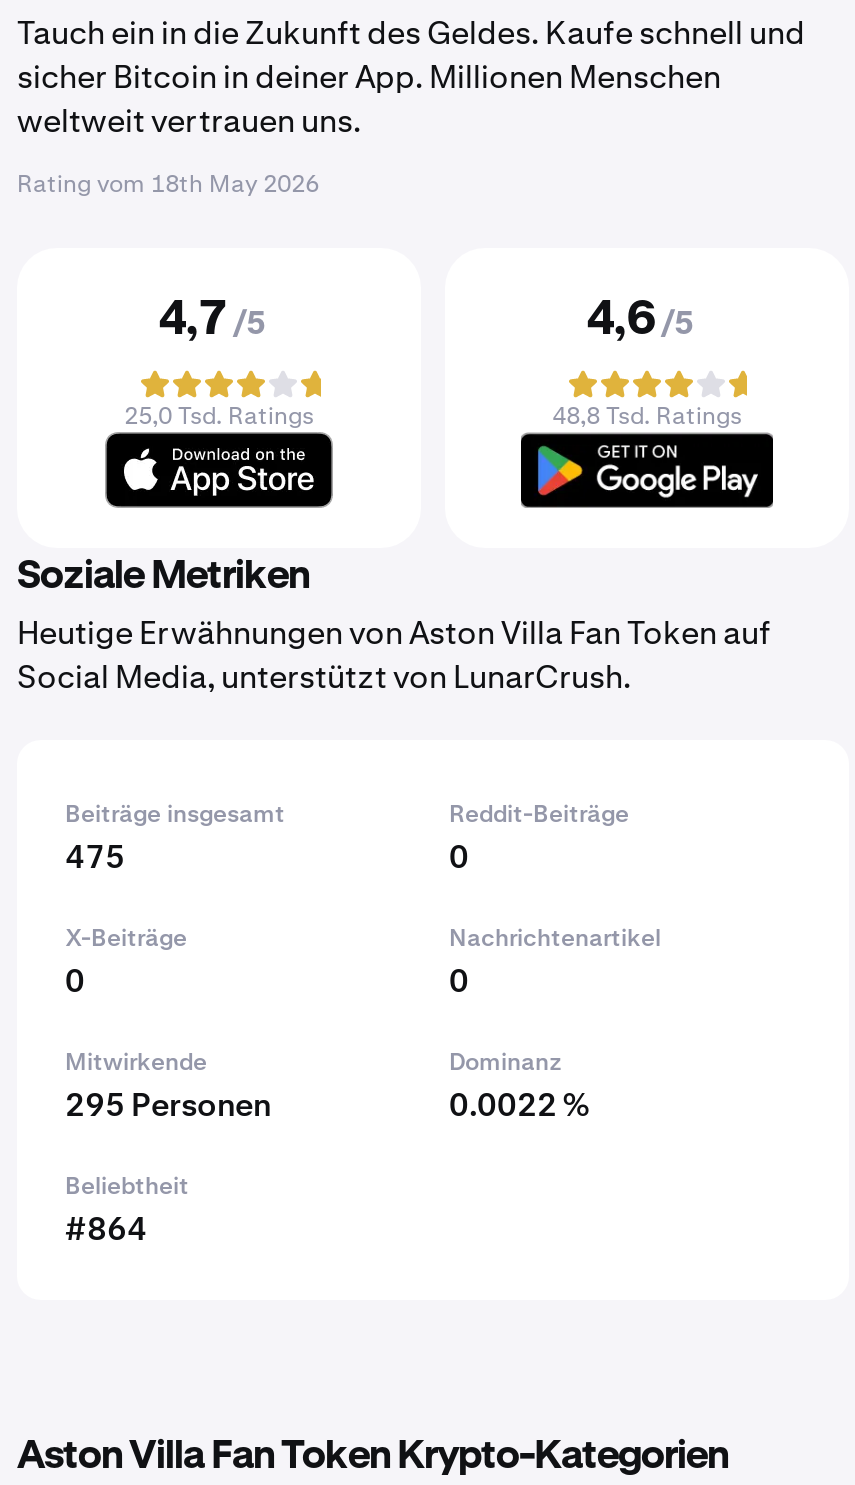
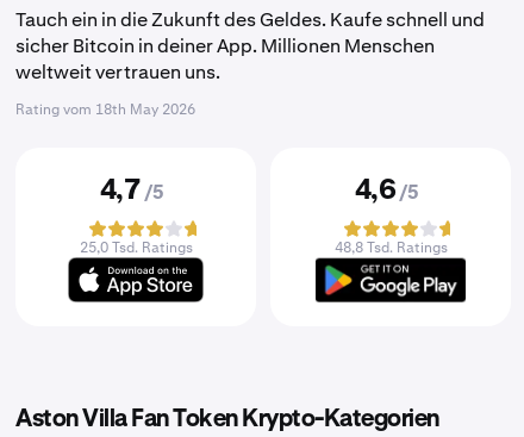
[17,556,771,878] Soziale Metriken | Heutige Erwähnungen von Aston Villa Fan Token auf | Social Media, unterstützt von LunarCrush. | Beiträge insgesamt | 475 -> none
[65,798,629,1002] Reddit-Beiträge | 0 | X-Beiträge | 0 -> none
[65,922,661,1126] Nachrichtenartikel | 0 | Mitwirkende | 295 Personen -> none
[65,1046,589,1250] Dominanz | 0.0022 % | Beliebtheit | #864 -> none

